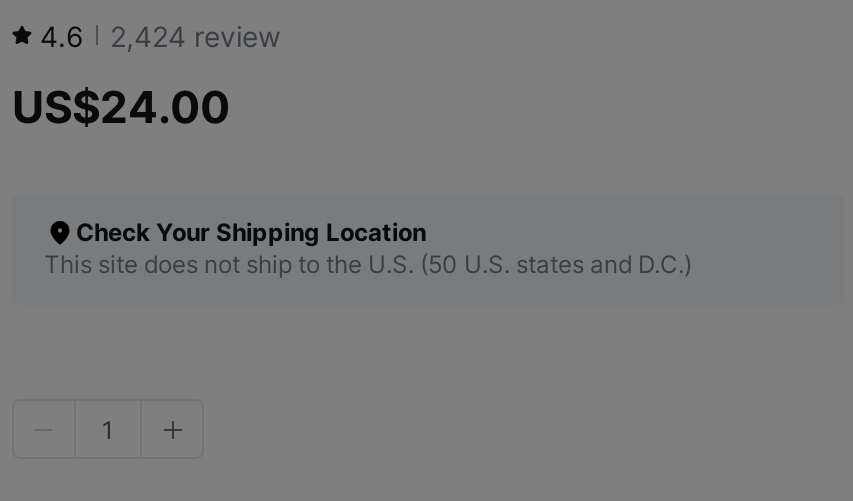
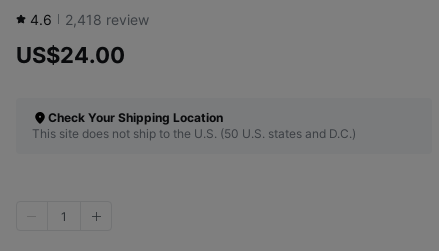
[40,19,280,53] 4.6 2,424 review -> [30,11,149,28] 4.6 2,418 review

